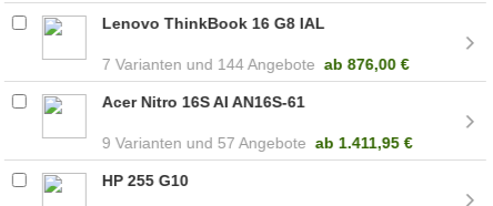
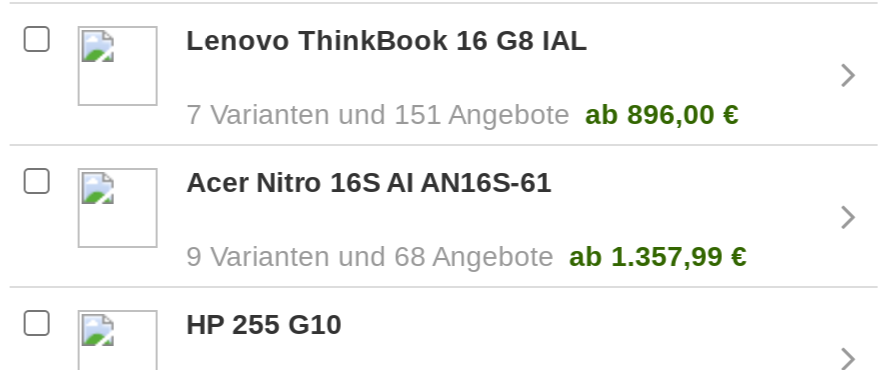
[218,55,409,73] 144 Angebote ab 876,00 € -> [394,98,739,130] 151 Angebote ab 896,00 €
[218,134,412,152] 57 Angebote ab 1.411,95 € -> [394,240,747,272] 68 Angebote ab 1.357,99 €

